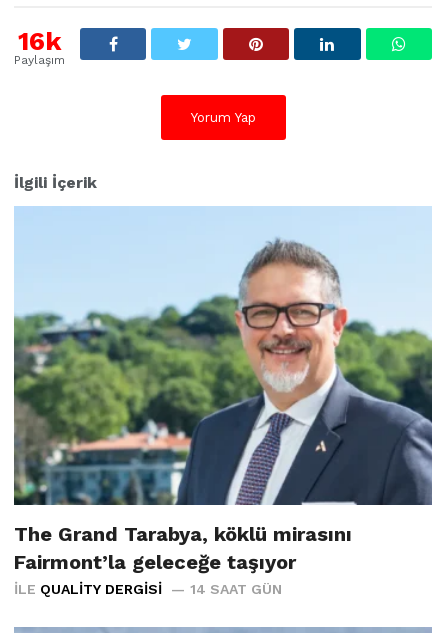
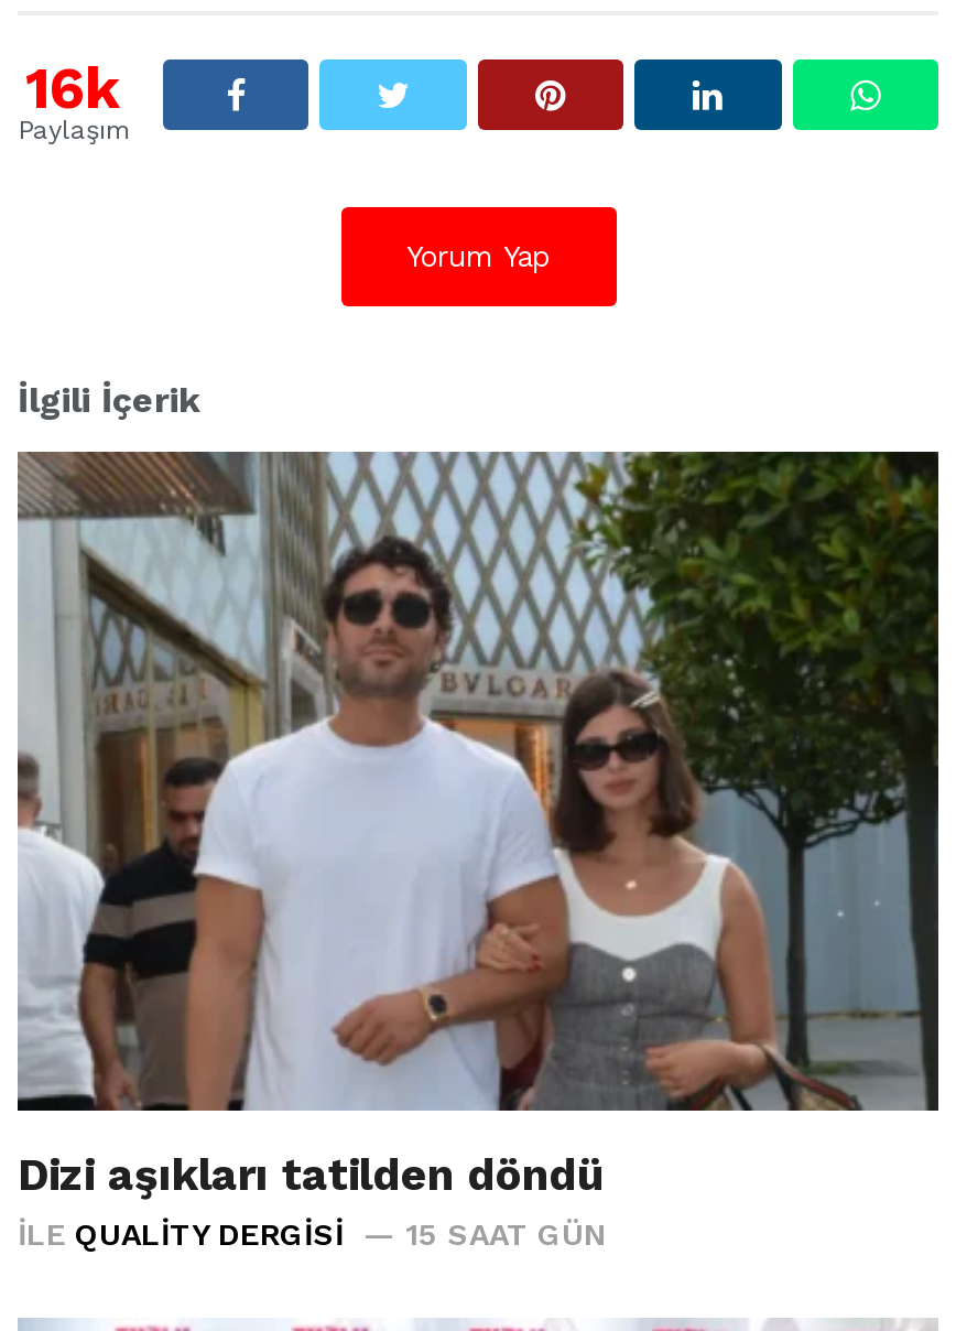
[14,206,433,574] [image] | The Grand Tarabya, köklü mirasını | Fairmont’la geleceğe taşıyor -> [15,450,941,1202] [image] | Dizi aşıkları tatilden döndü
[190,581,282,597] 14 SAAT GÜN -> [405,1217,606,1253] 15 SAAT GÜN

